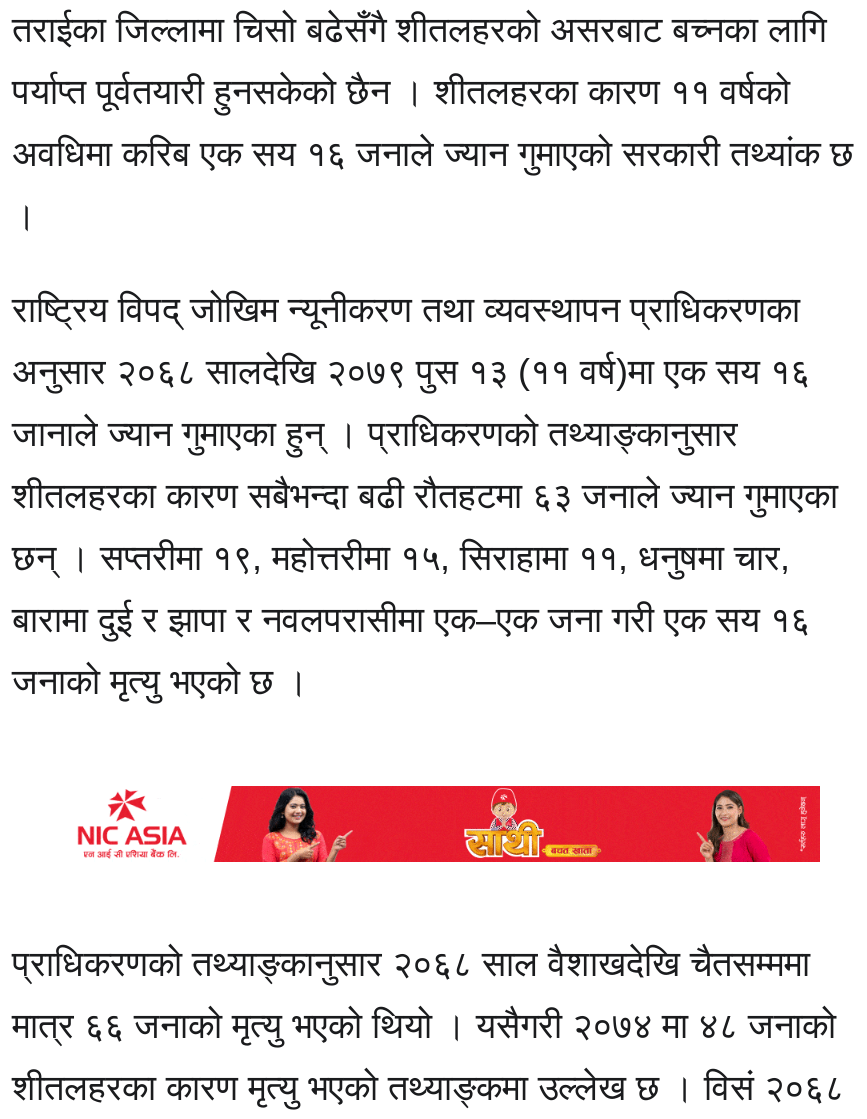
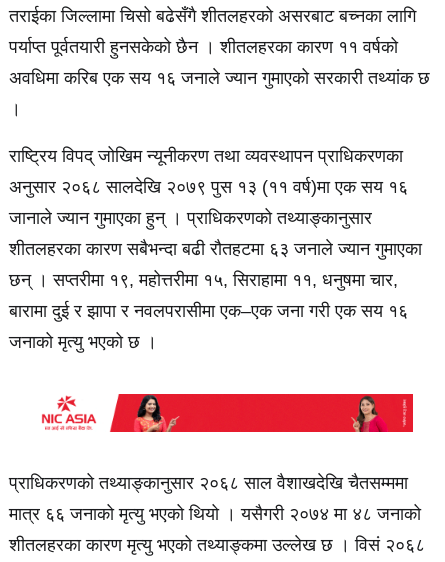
[462,792,602,858] [image] -> none

